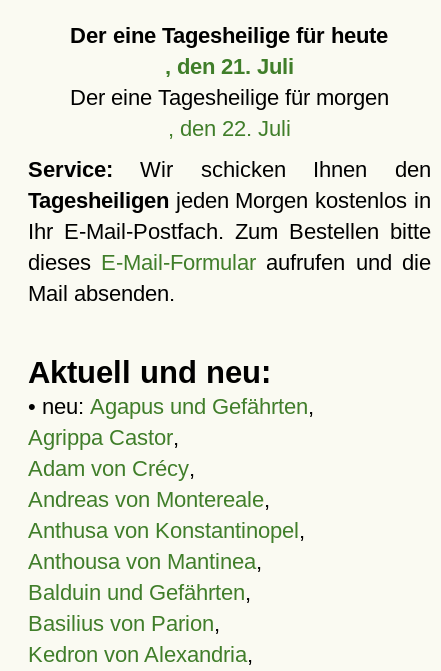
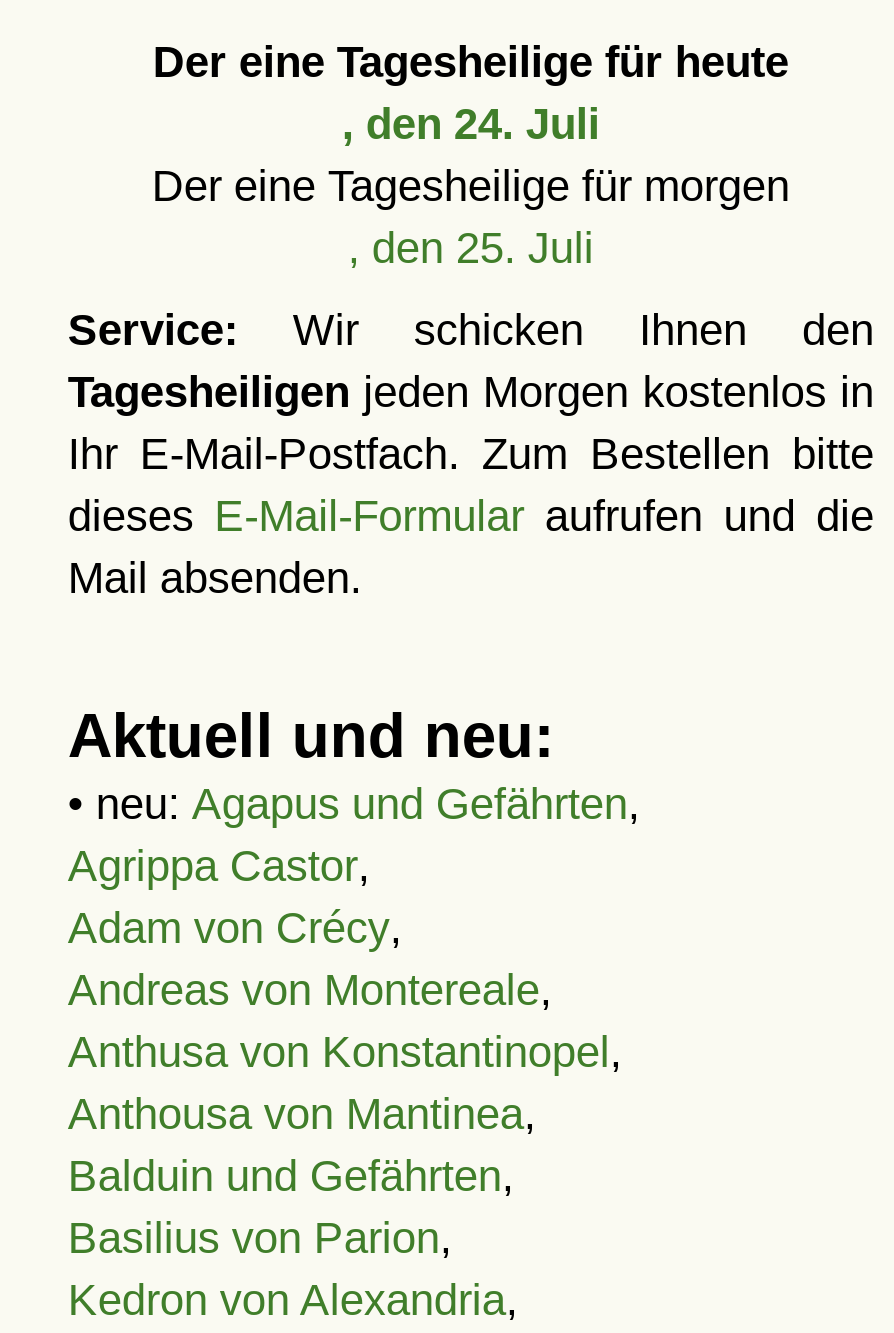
[165,54,294,79] , den 21. Juli -> [342,99,600,149] , den 24. Juli
[168,116,291,141] , den 22. Juli -> [348,223,594,273] , den 25. Juli

